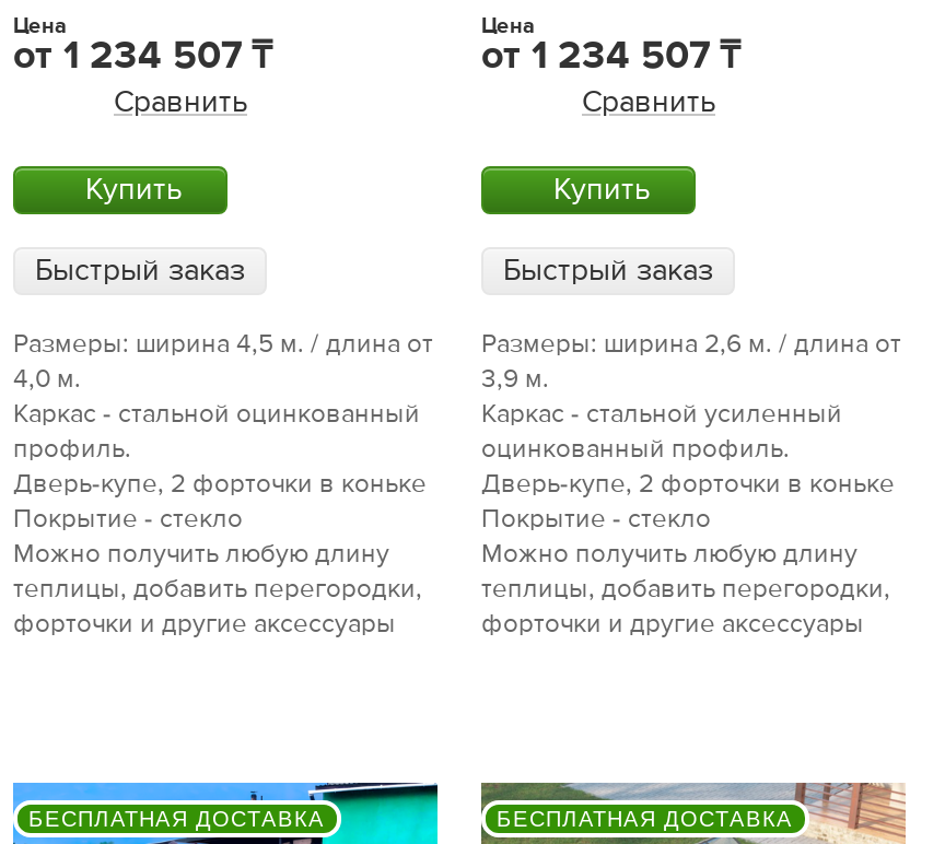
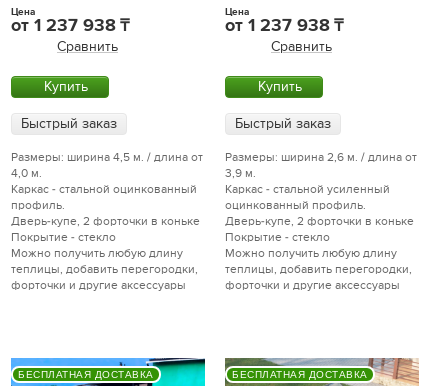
[13,37,243,76] от 1 234 507 -> [11,17,116,35] от 1 237 938
[481,37,711,76] от 1 234 507 -> [225,17,330,35] от 1 237 938

